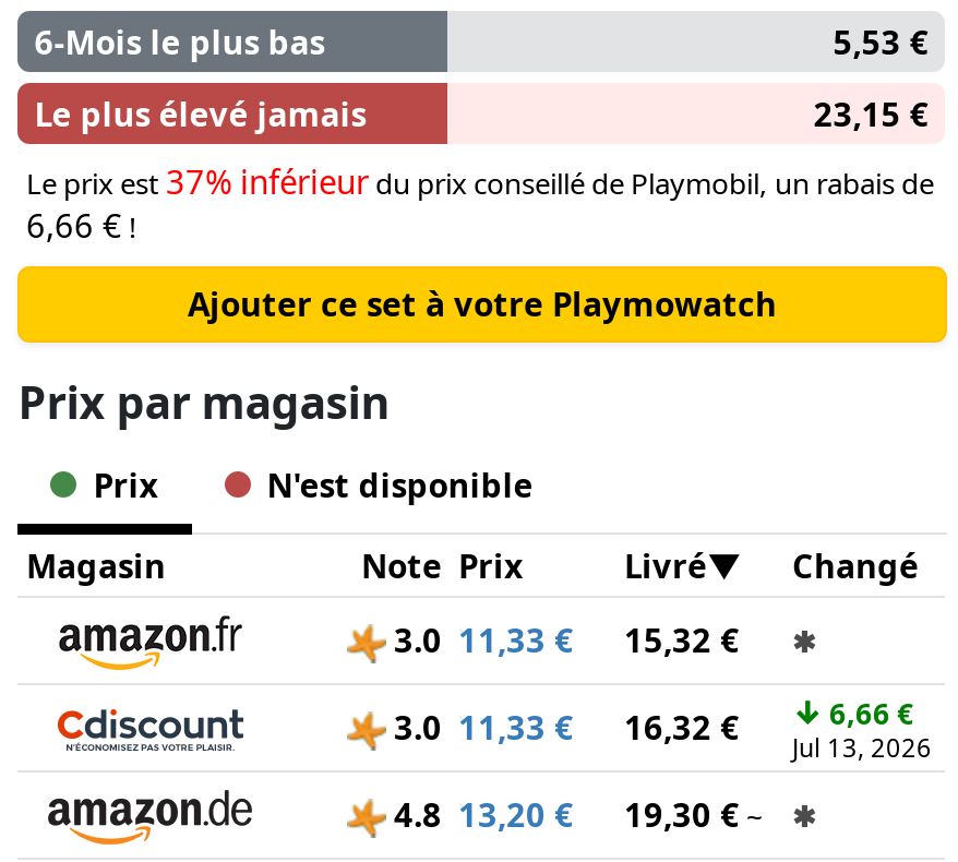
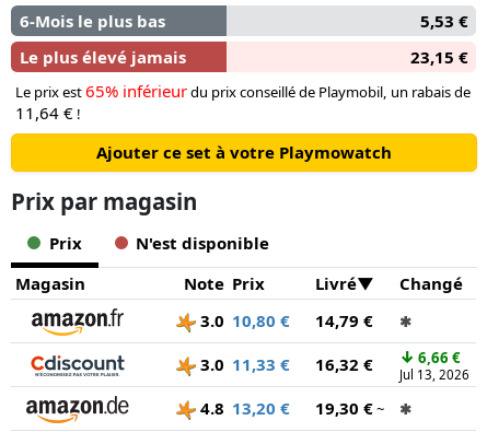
[26,158,934,202] Le prix est 37% inférieur du prix conseillé de Playmobil, un rabais de -> [15,79,471,101] Le prix est 65% inférieur du prix conseillé de Playmobil, un rabais de
[26,202,137,246] 6,66 €! -> [15,101,81,123] 11,64 €!
[385,618,574,662] 3.0 11,33 € -> [195,310,290,332] 3.0 10,80 €
[624,618,740,662] 15,32 € -> [315,310,373,332] 14,79 €

